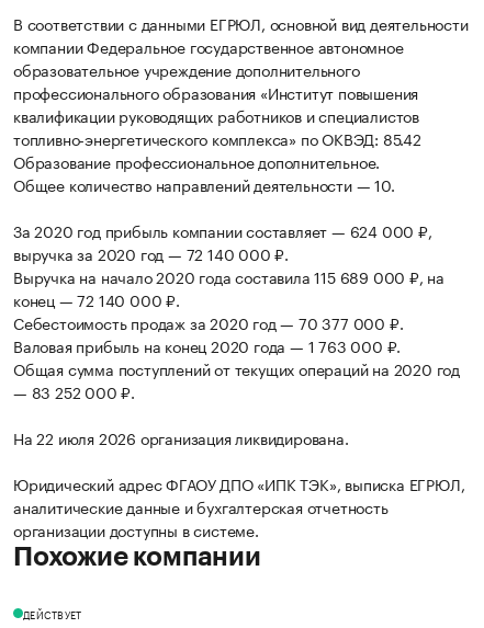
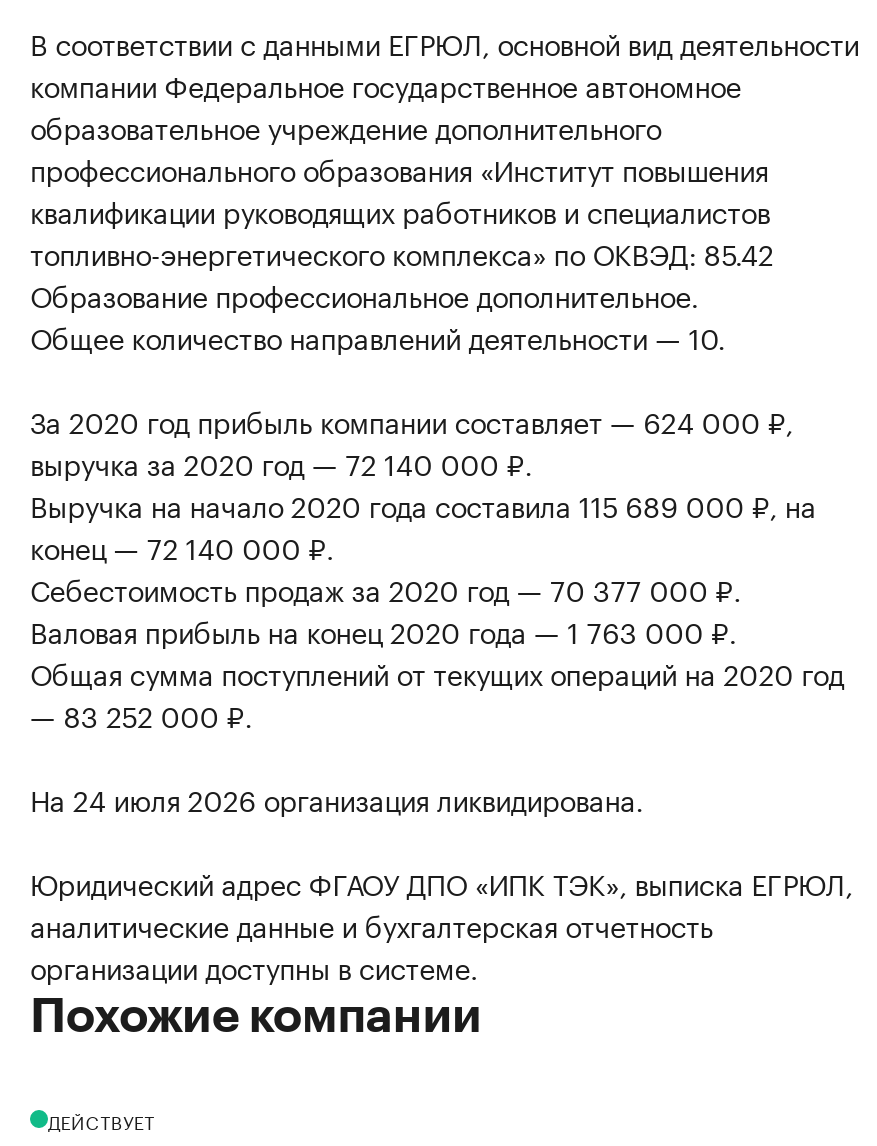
[13,426,349,450] На 22 июля 2026 организация ликвидирована. -> [30,777,643,821] На 24 июля 2026 организация ликвидирована.

